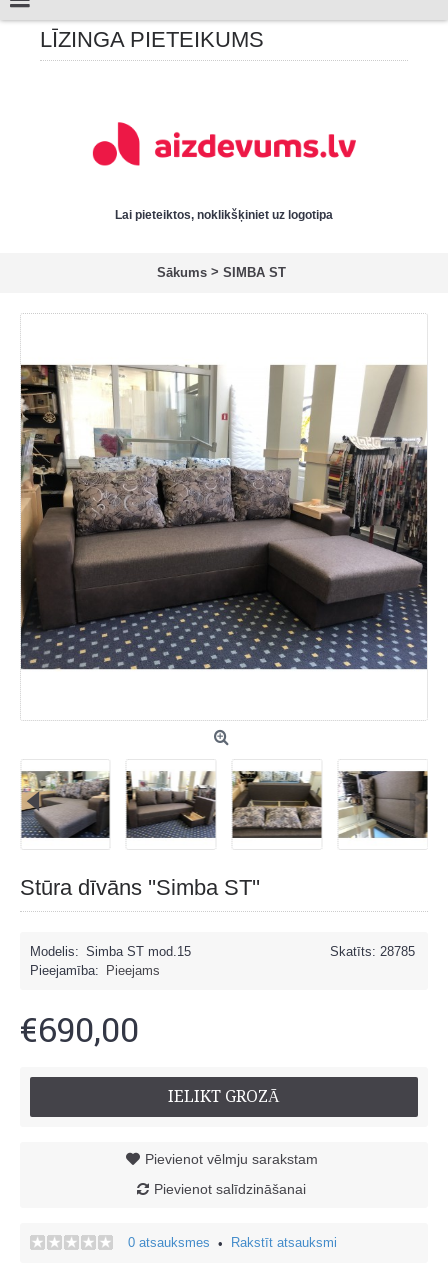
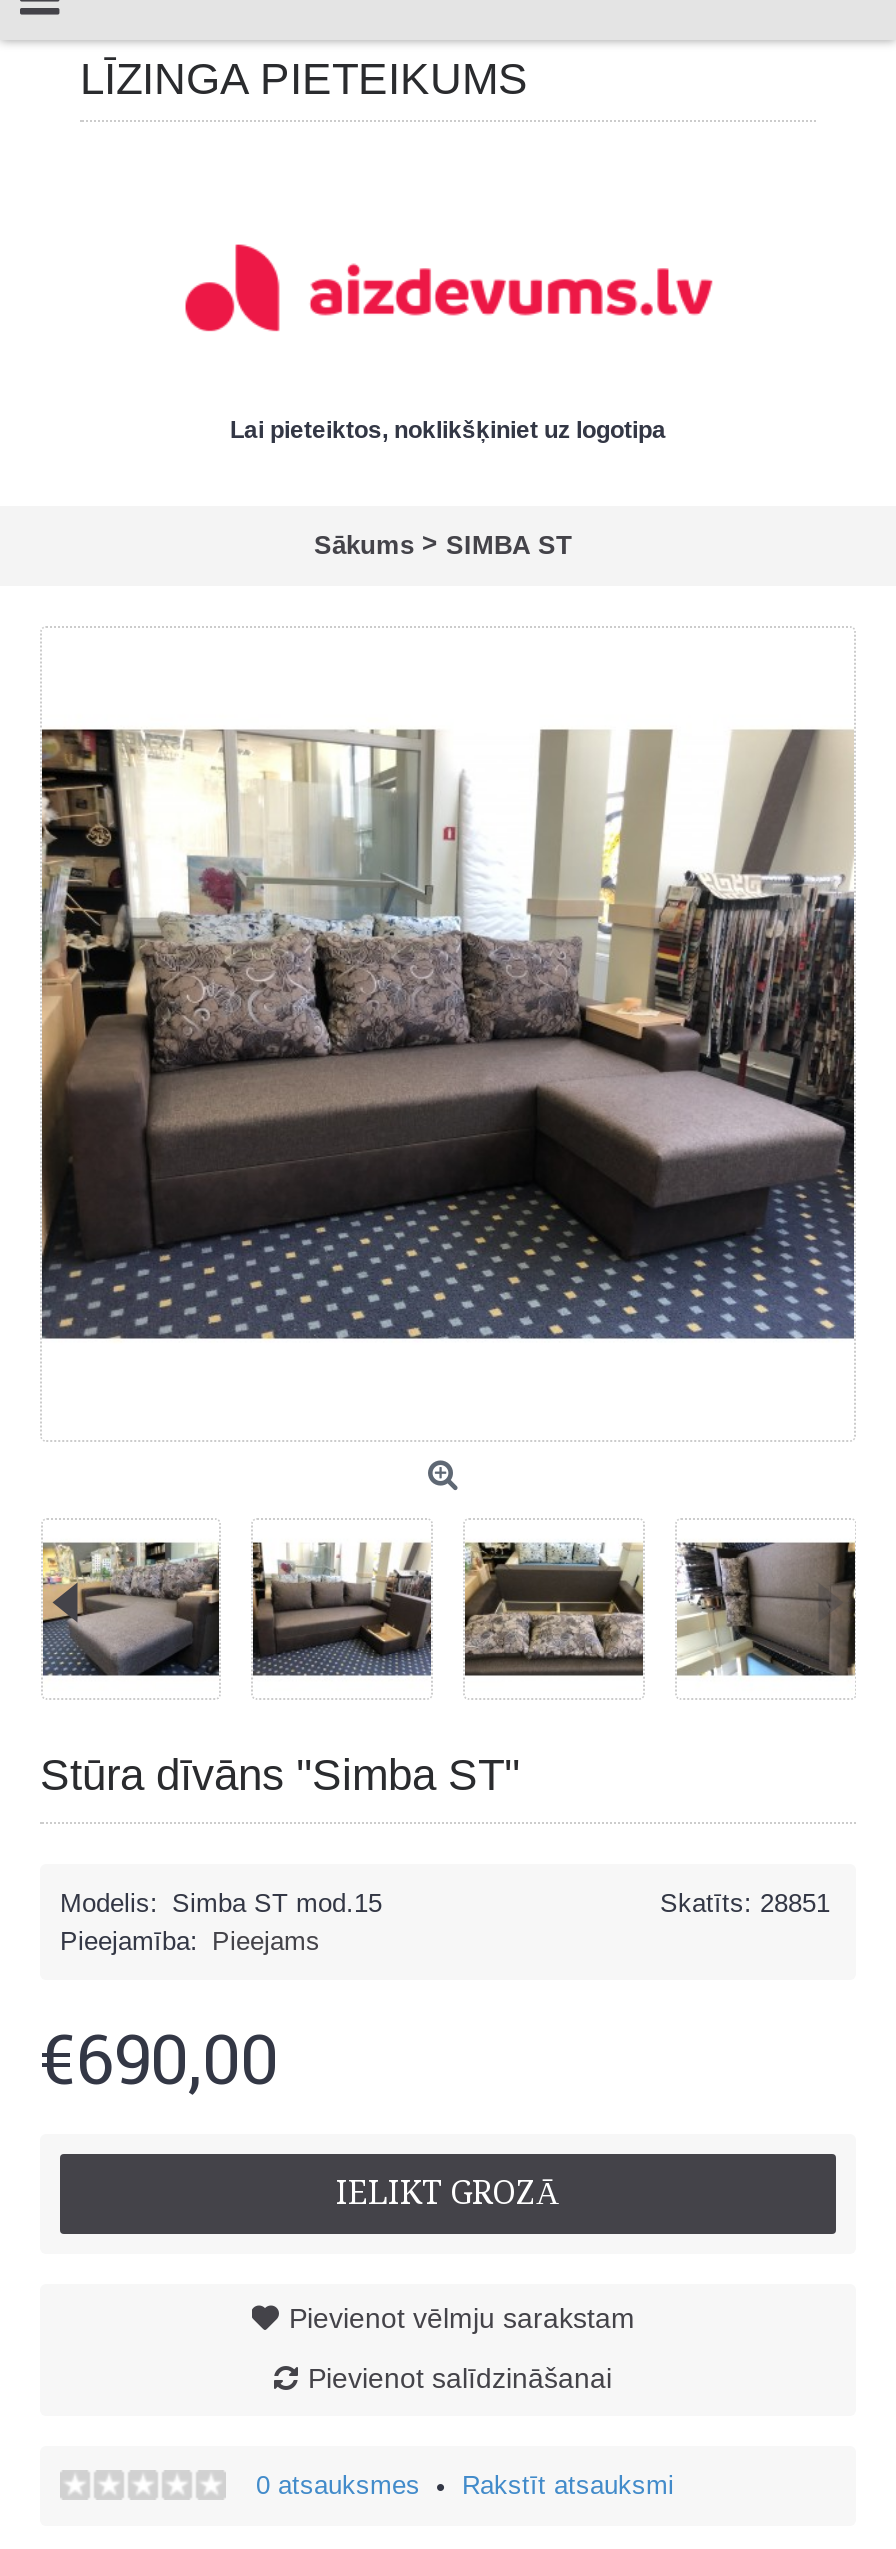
[330,944,415,959] Skatīts: 28785 -> [660,1888,830,1918] Skatīts: 28851

